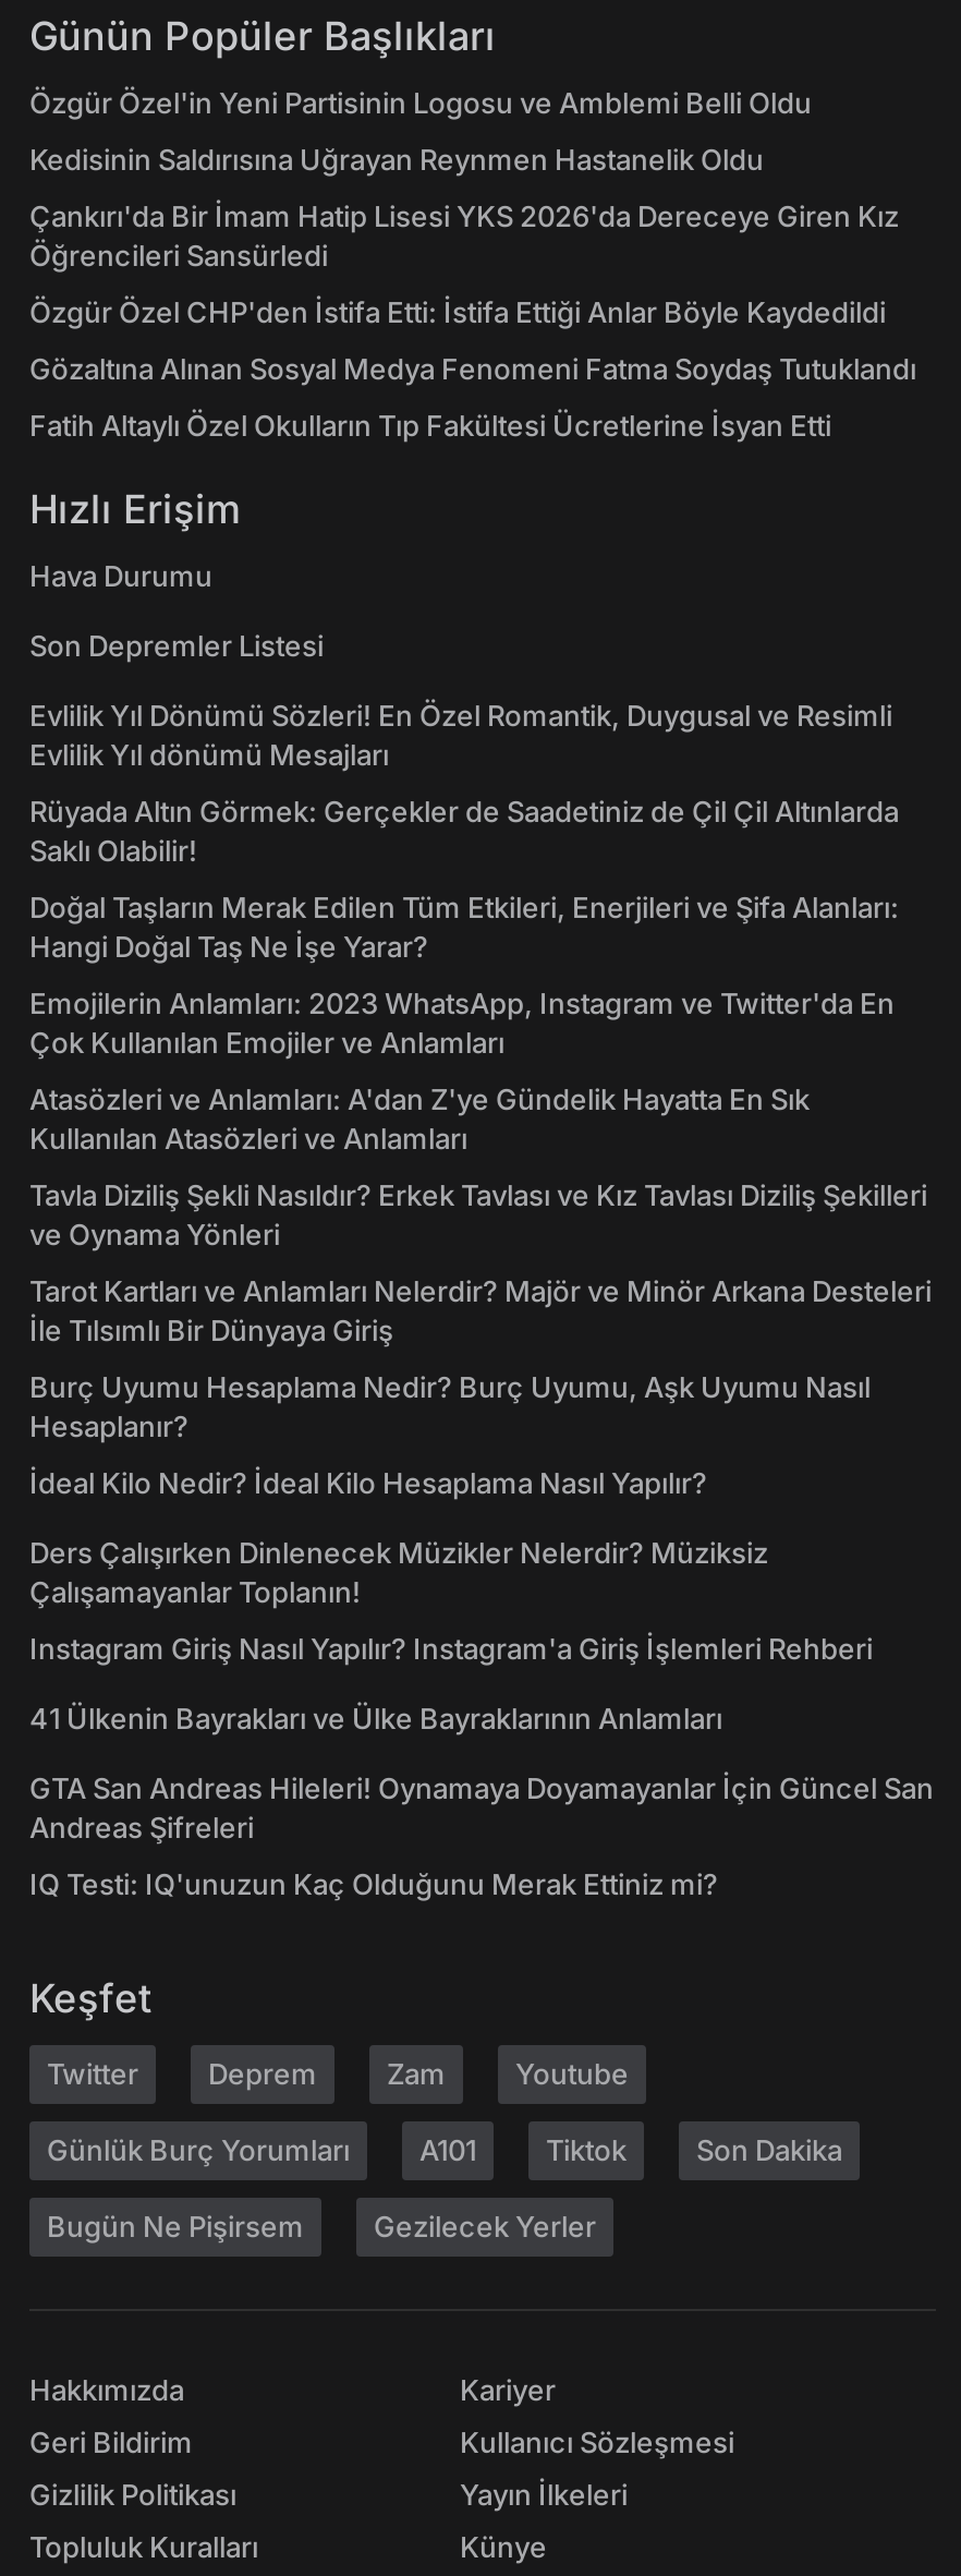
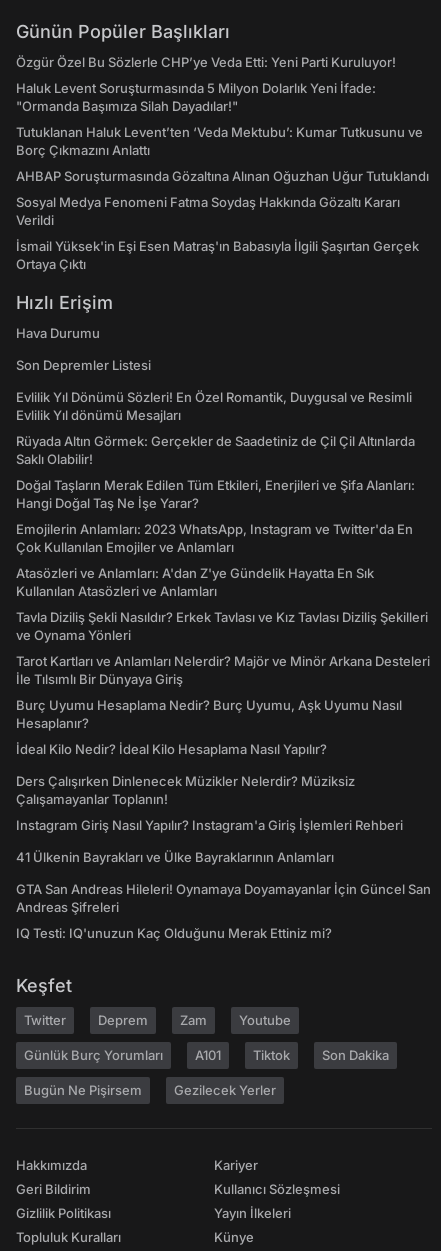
[29,86,812,121] Özgür Özel'in Yeni Partisinin Logosu ve Amblemi Belli Oldu -> [16,54,396,70] Özgür Özel Bu Sözlerle CHP’ye Veda Etti: Yeni Parti Kuruluyor!
[29,142,764,177] Kedisinin Saldırısına Uğrayan Reynmen Hastanelik Oldu -> [16,80,376,114] Haluk Levent Soruşturmasında 5 Milyon Dolarlık Yeni İfade: | "Ormanda Başımıza Silah Dayadılar!"
[29,199,899,273] Çankırı'da Bir İmam Hatip Lisesi YKS 2026'da Dereceye Giren Kız | Öğrencileri Sansürledi -> [16,124,423,158] Tutuklanan Haluk Levent’ten ‘Veda Mektubu’: Kumar Tutkusunu ve | Borç Çıkmazını Anlattı
[29,295,886,330] Özgür Özel CHP'den İstifa Etti: İstifa Ettiği Anlar Böyle Kaydedildi -> [16,168,429,184] AHBAP Soruşturmasında Gözaltına Alınan Oğuzhan Uğur Tutuklandı
[29,352,916,387] Gözaltına Alınan Sosyal Medya Fenomeni Fatma Soydaş Tutuklandı -> [16,194,400,228] Sosyal Medya Fenomeni Fatma Soydaş Hakkında Gözaltı Kararı | Verildi
[29,408,831,443] Fatih Altaylı Özel Okulların Tıp Fakültesi Ücretlerine İsyan Etti -> [16,238,419,272] İsmail Yüksek'in Eşi Esen Matraş'ın Babasıyla İlgili Şaşırtan Gerçek | Ortaya Çıktı

